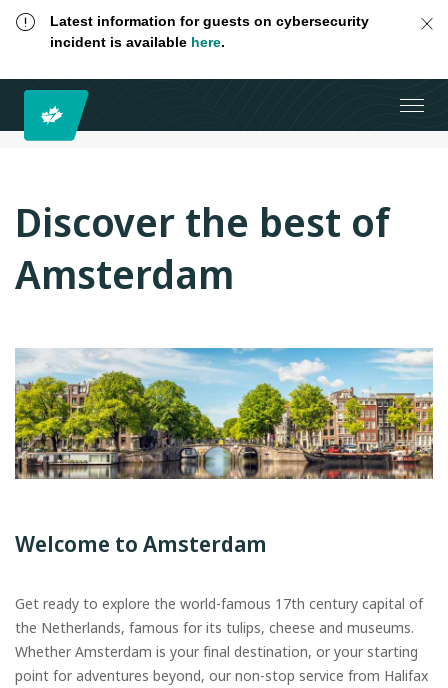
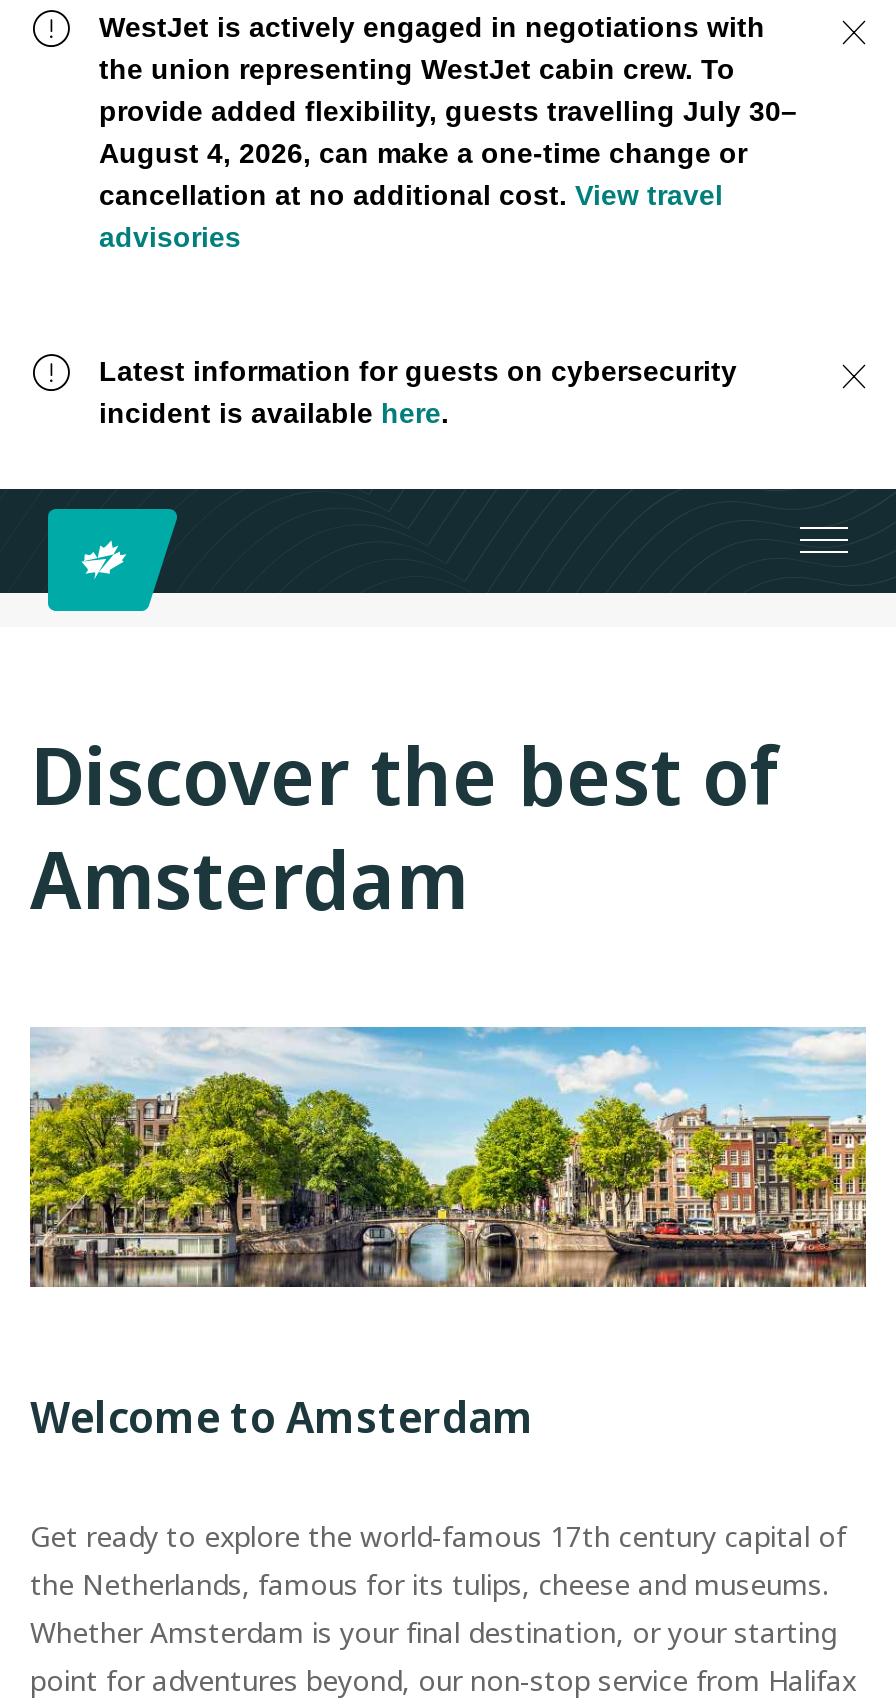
none -> [99,11,797,253] WestJet is actively engaged in negotiations with | the union representing WestJet cabin crew. To | provide added flexibility, guests travelling July 30– | August 4, 2026, can make a one-time change or | cancellation at no additional cost. View travel | advisories

